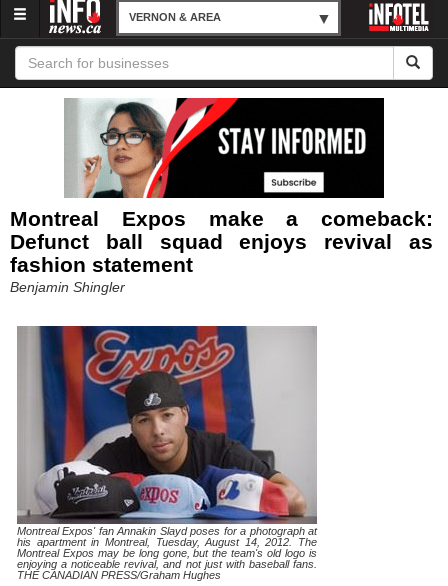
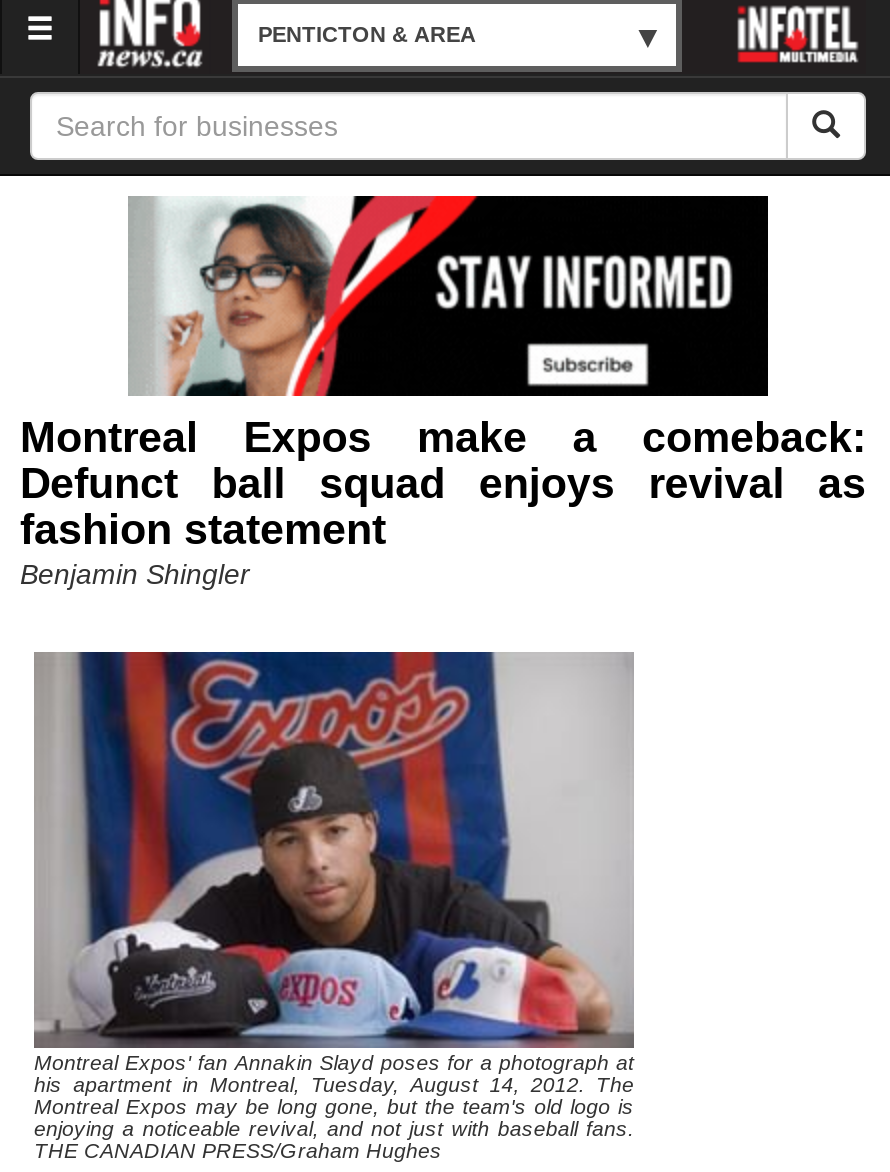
[129,11,221,23] VERNON & AREA -> [258,22,476,46] PENTICTON & AREA

